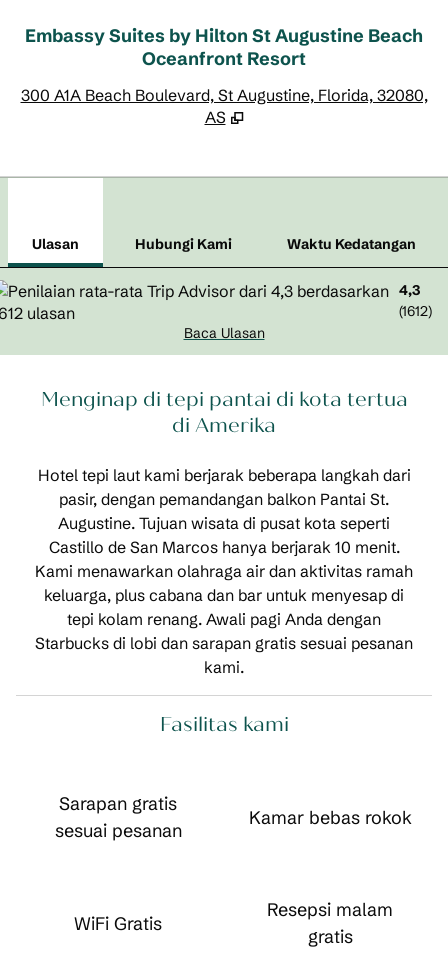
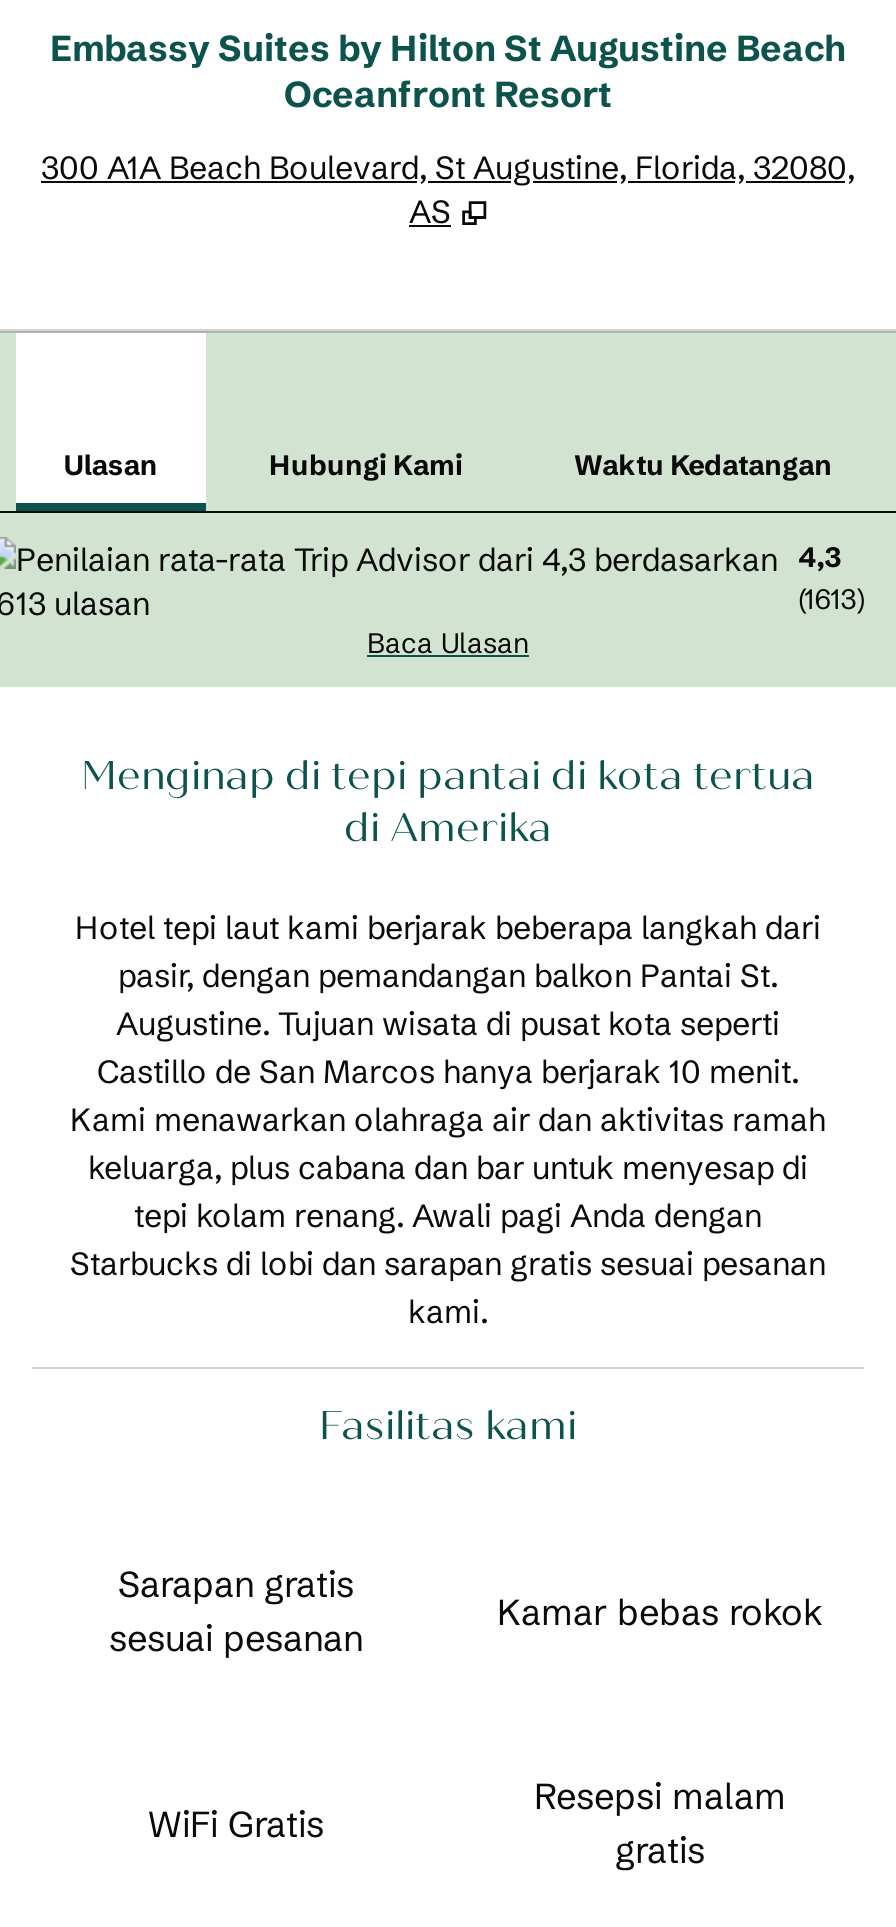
[399,302,432,320] (1612) -> [798,581,864,617] (1613)

